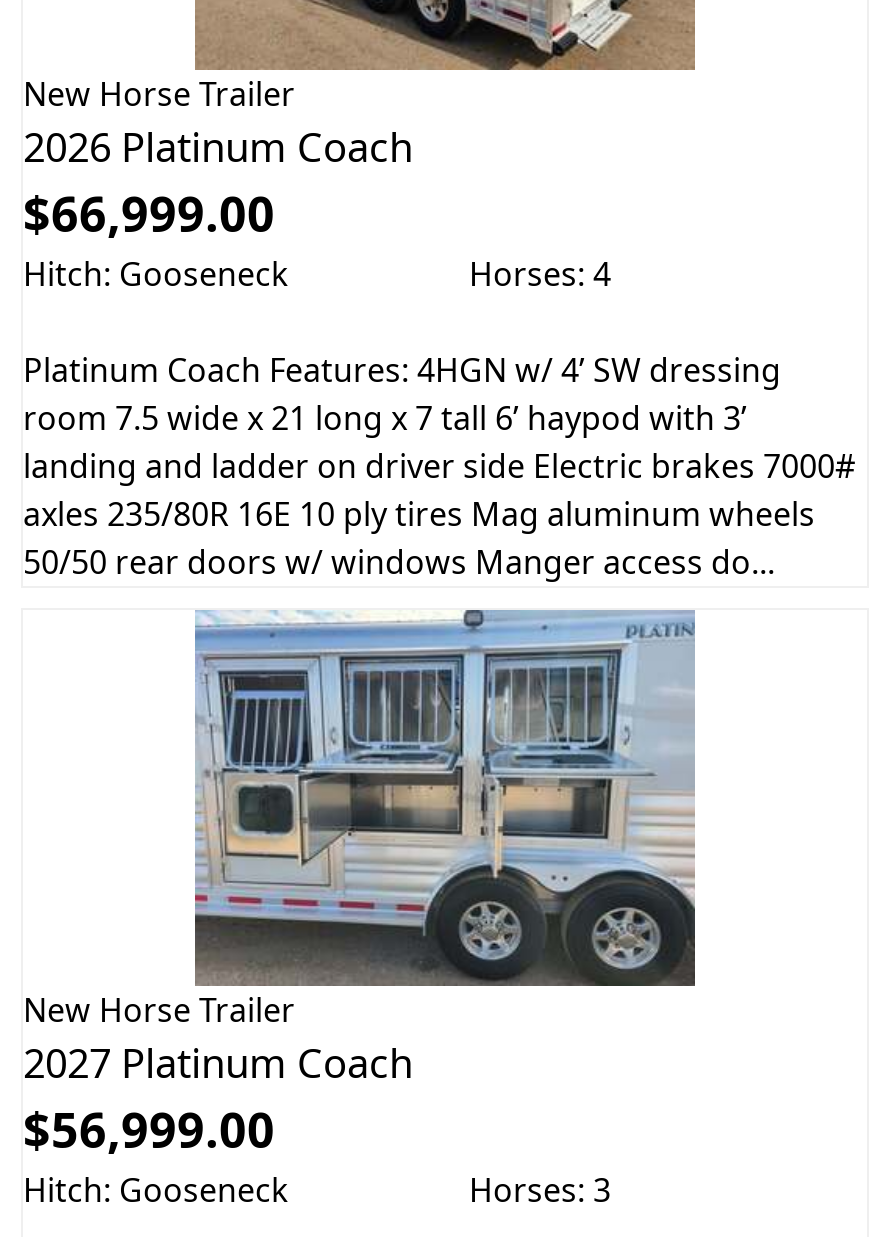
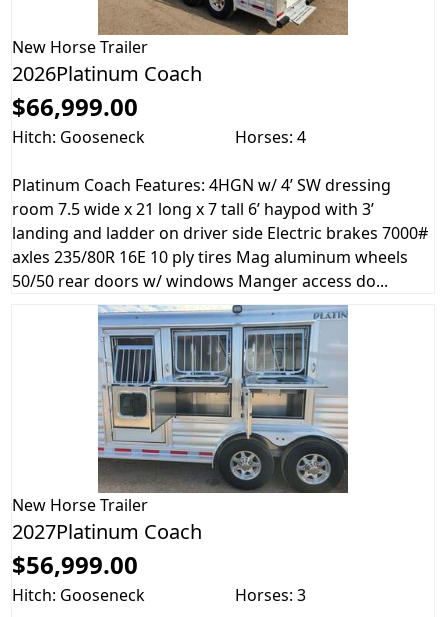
[23,120,413,174] 2026 Platinum Coach -> [12,60,202,87] 2026Platinum Coach
[23,1035,413,1089] 2027 Platinum Coach -> [12,518,202,545] 2027Platinum Coach

